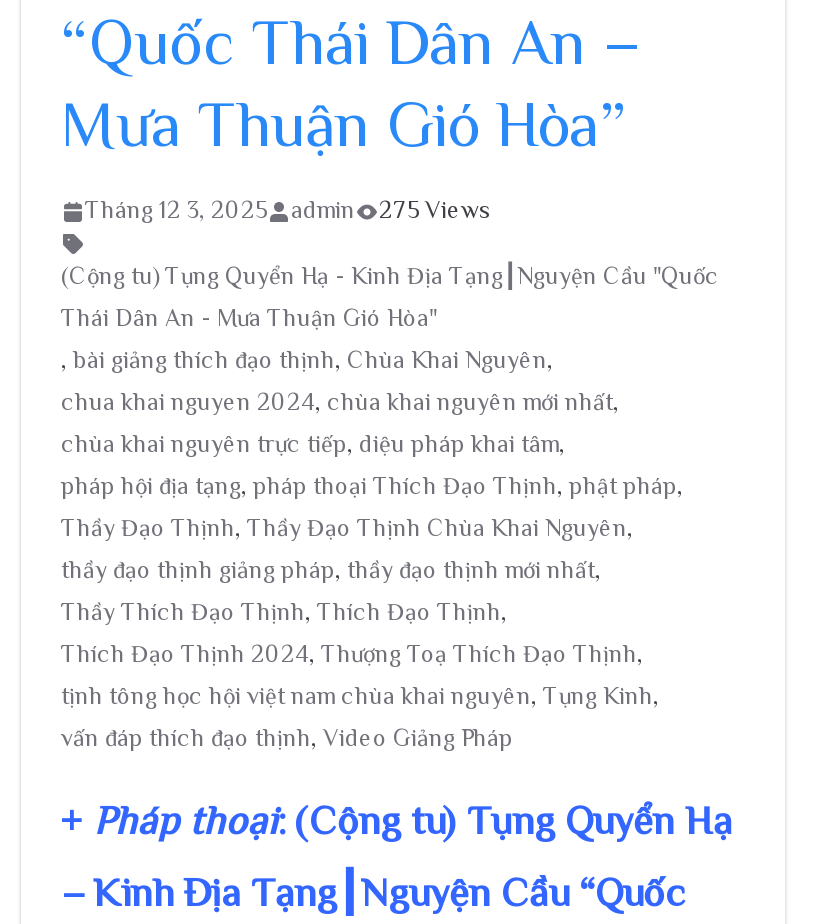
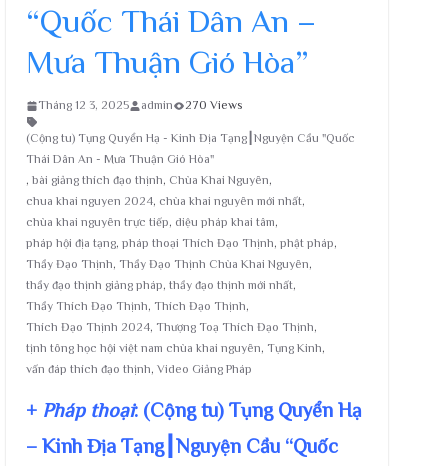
[85,196,489,224] Tháng 12 3, 2025 admin 275 Views -> [38,98,242,112] Tháng 12 3, 2025 admin 270 Views

